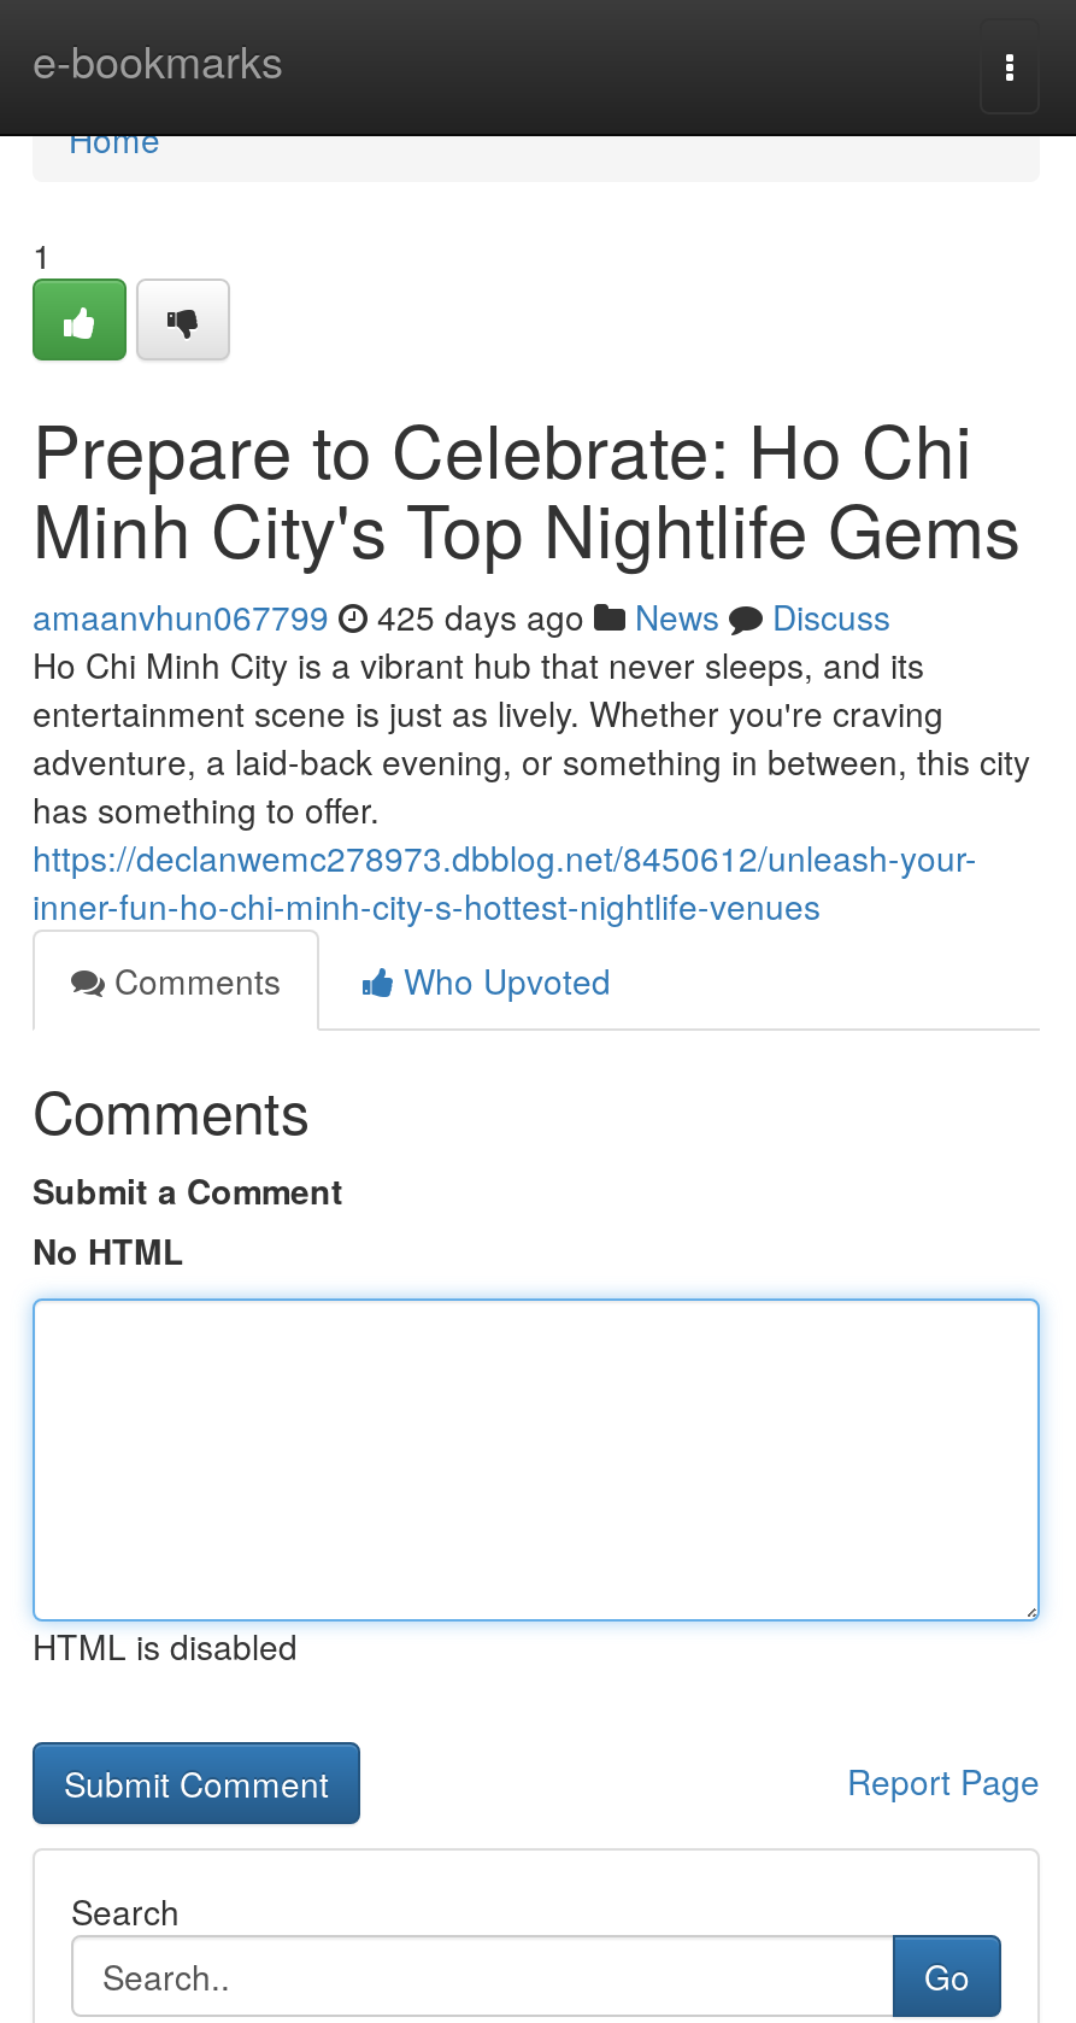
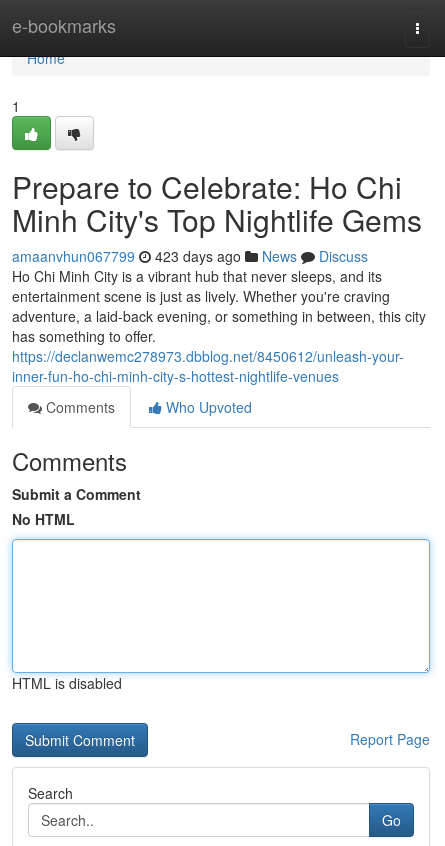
[33,592,890,640] amaanvhun067799 425 days ago News Discuss -> [12,246,368,266] amaanvhun067799 423 days ago News Discuss

